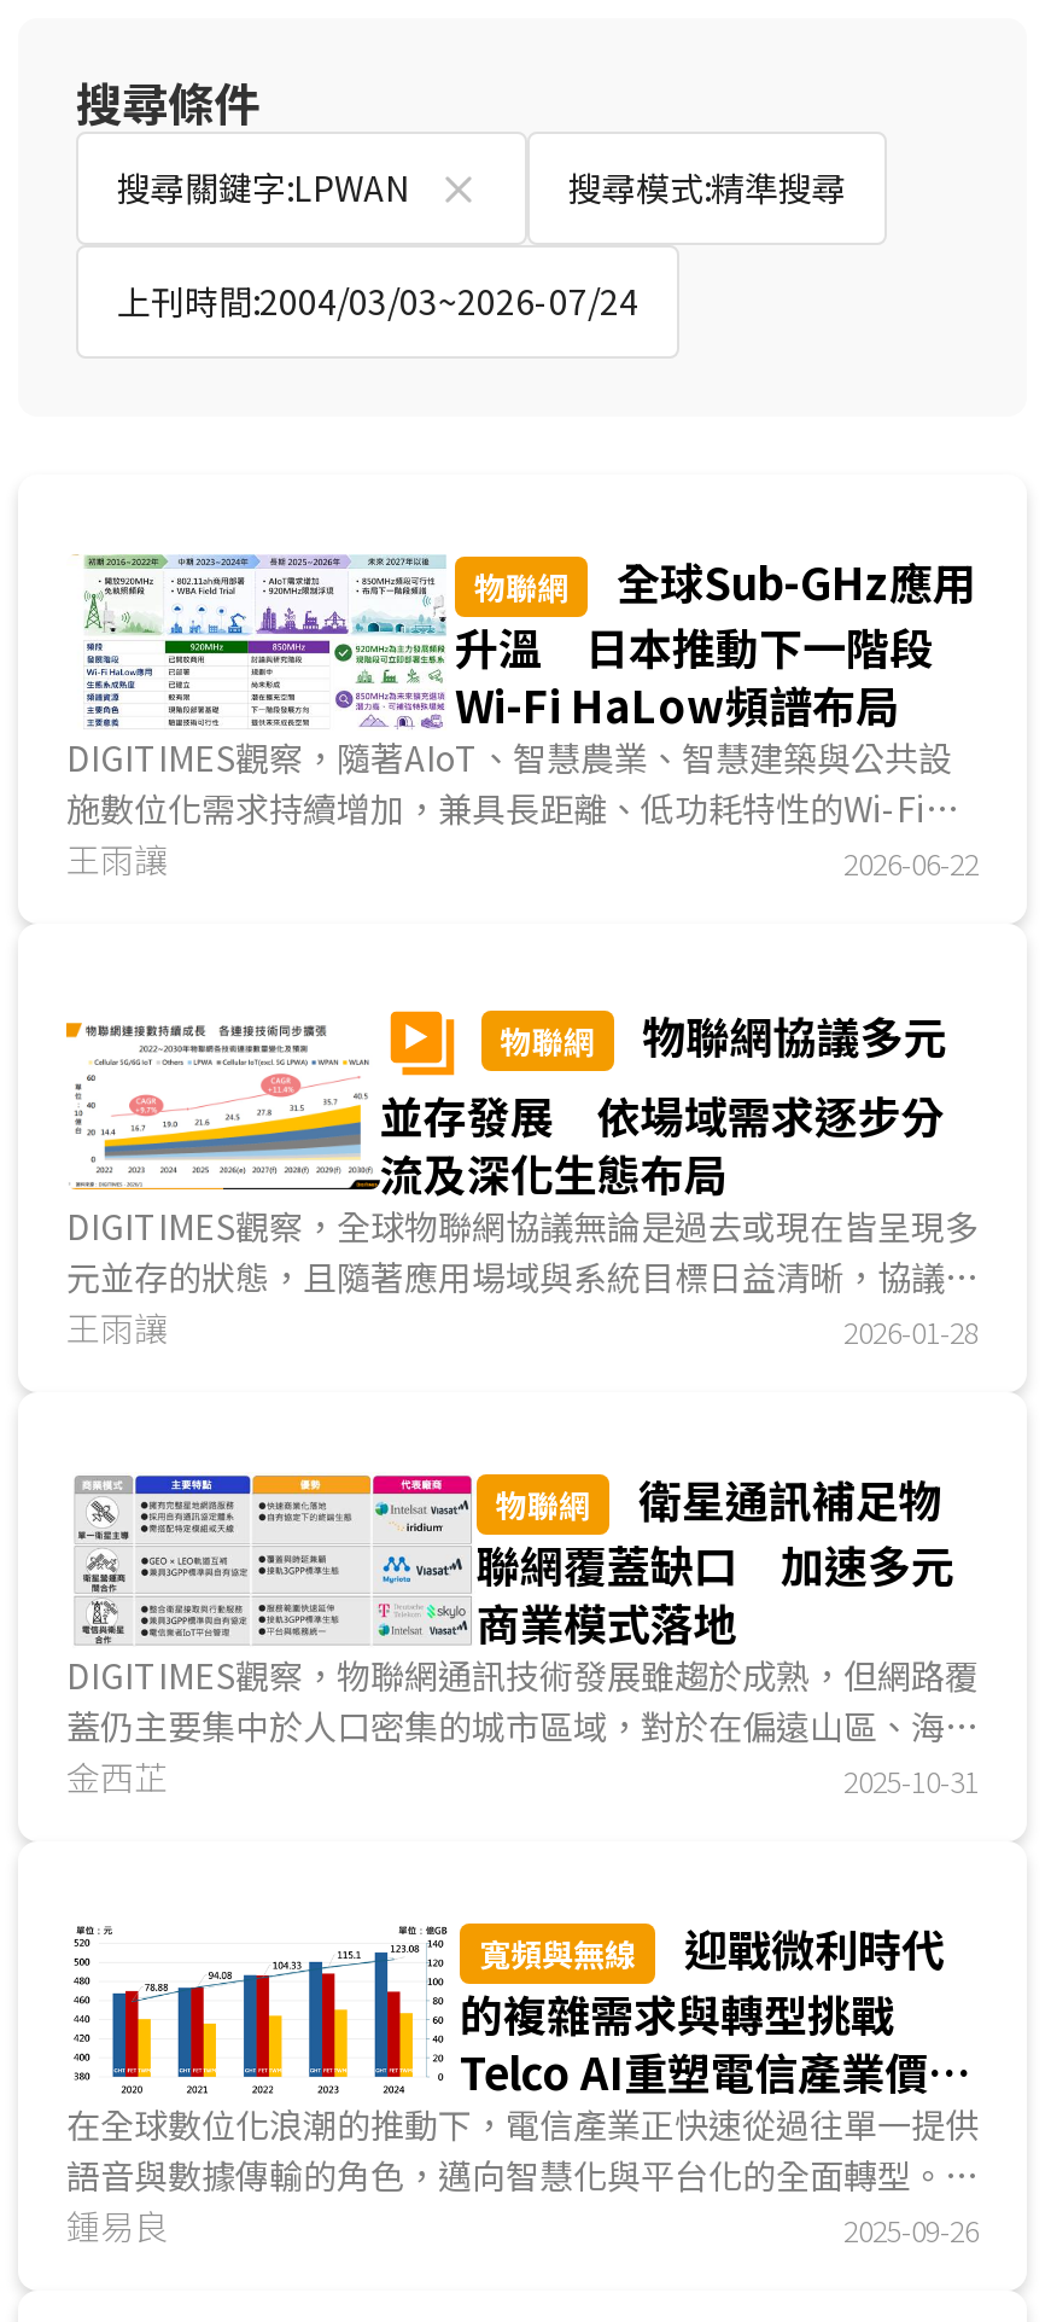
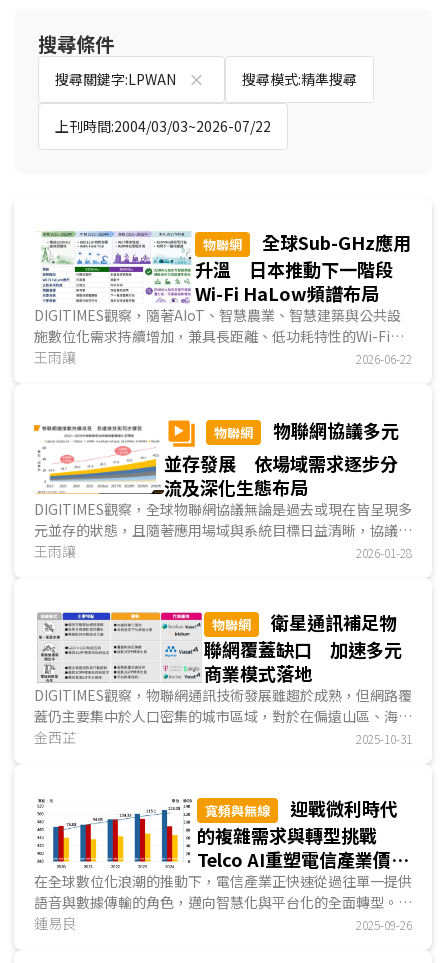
[117,277,638,325] 上刊時間:2004/03/03~2026-07/24 -> [55,116,271,136] 上刊時間:2004/03/03~2026-07/22

